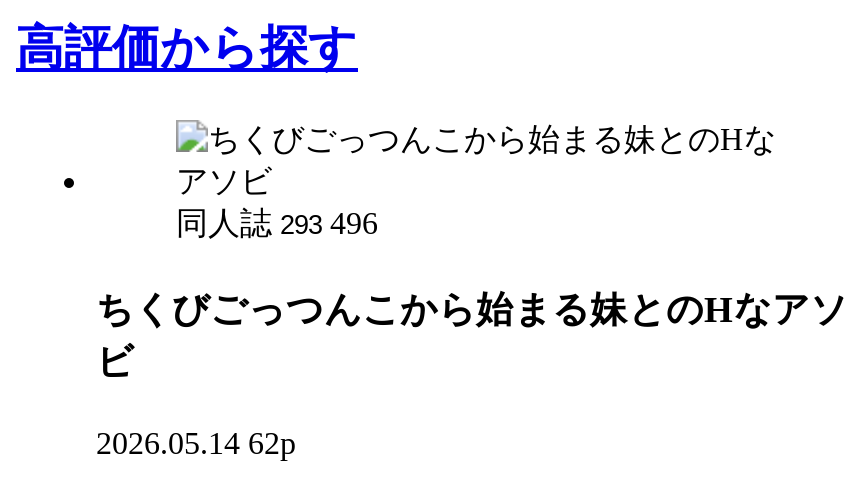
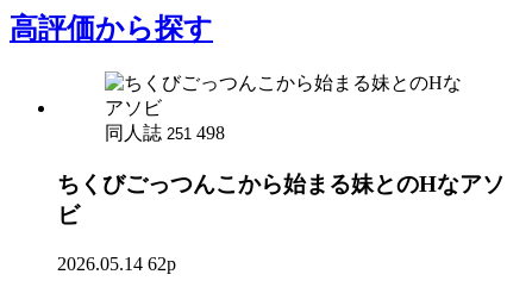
[176,206,378,240] 同人誌 293 496 -> [105,123,225,143] 同人誌 251 498

